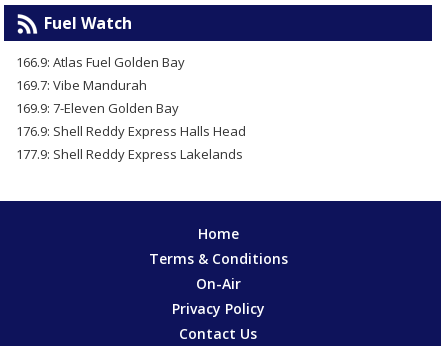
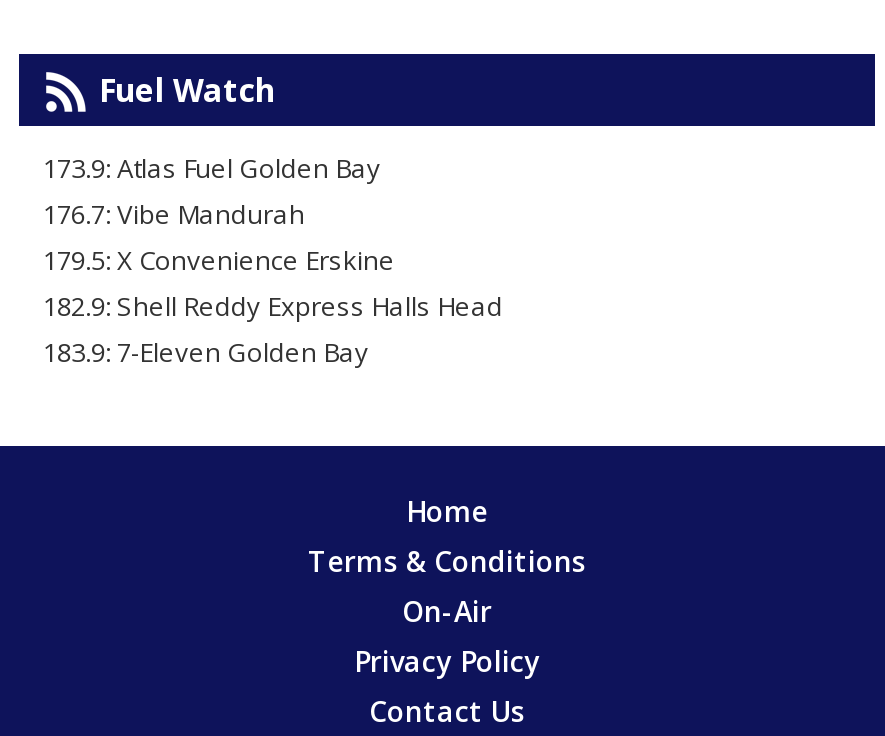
[16,53,246,163] 166.9: Atlas Fuel Golden Bay | 169.7: Vibe Mandurah | 169.9: 7-Eleven Golden Bay | 176.9: Shell Reddy Express Halls Head | 177.9: Shell Reddy Express Lakelands -> [43,149,503,369] 173.9: Atlas Fuel Golden Bay | 176.7: Vibe Mandurah | 179.5: X Convenience Erskine | 182.9: Shell Reddy Express Halls Head | 183.9: 7-Eleven Golden Bay

